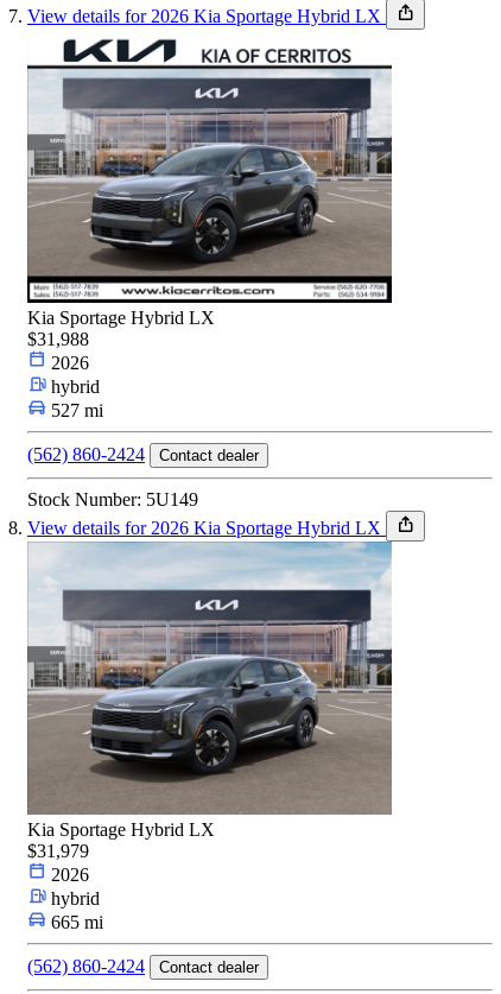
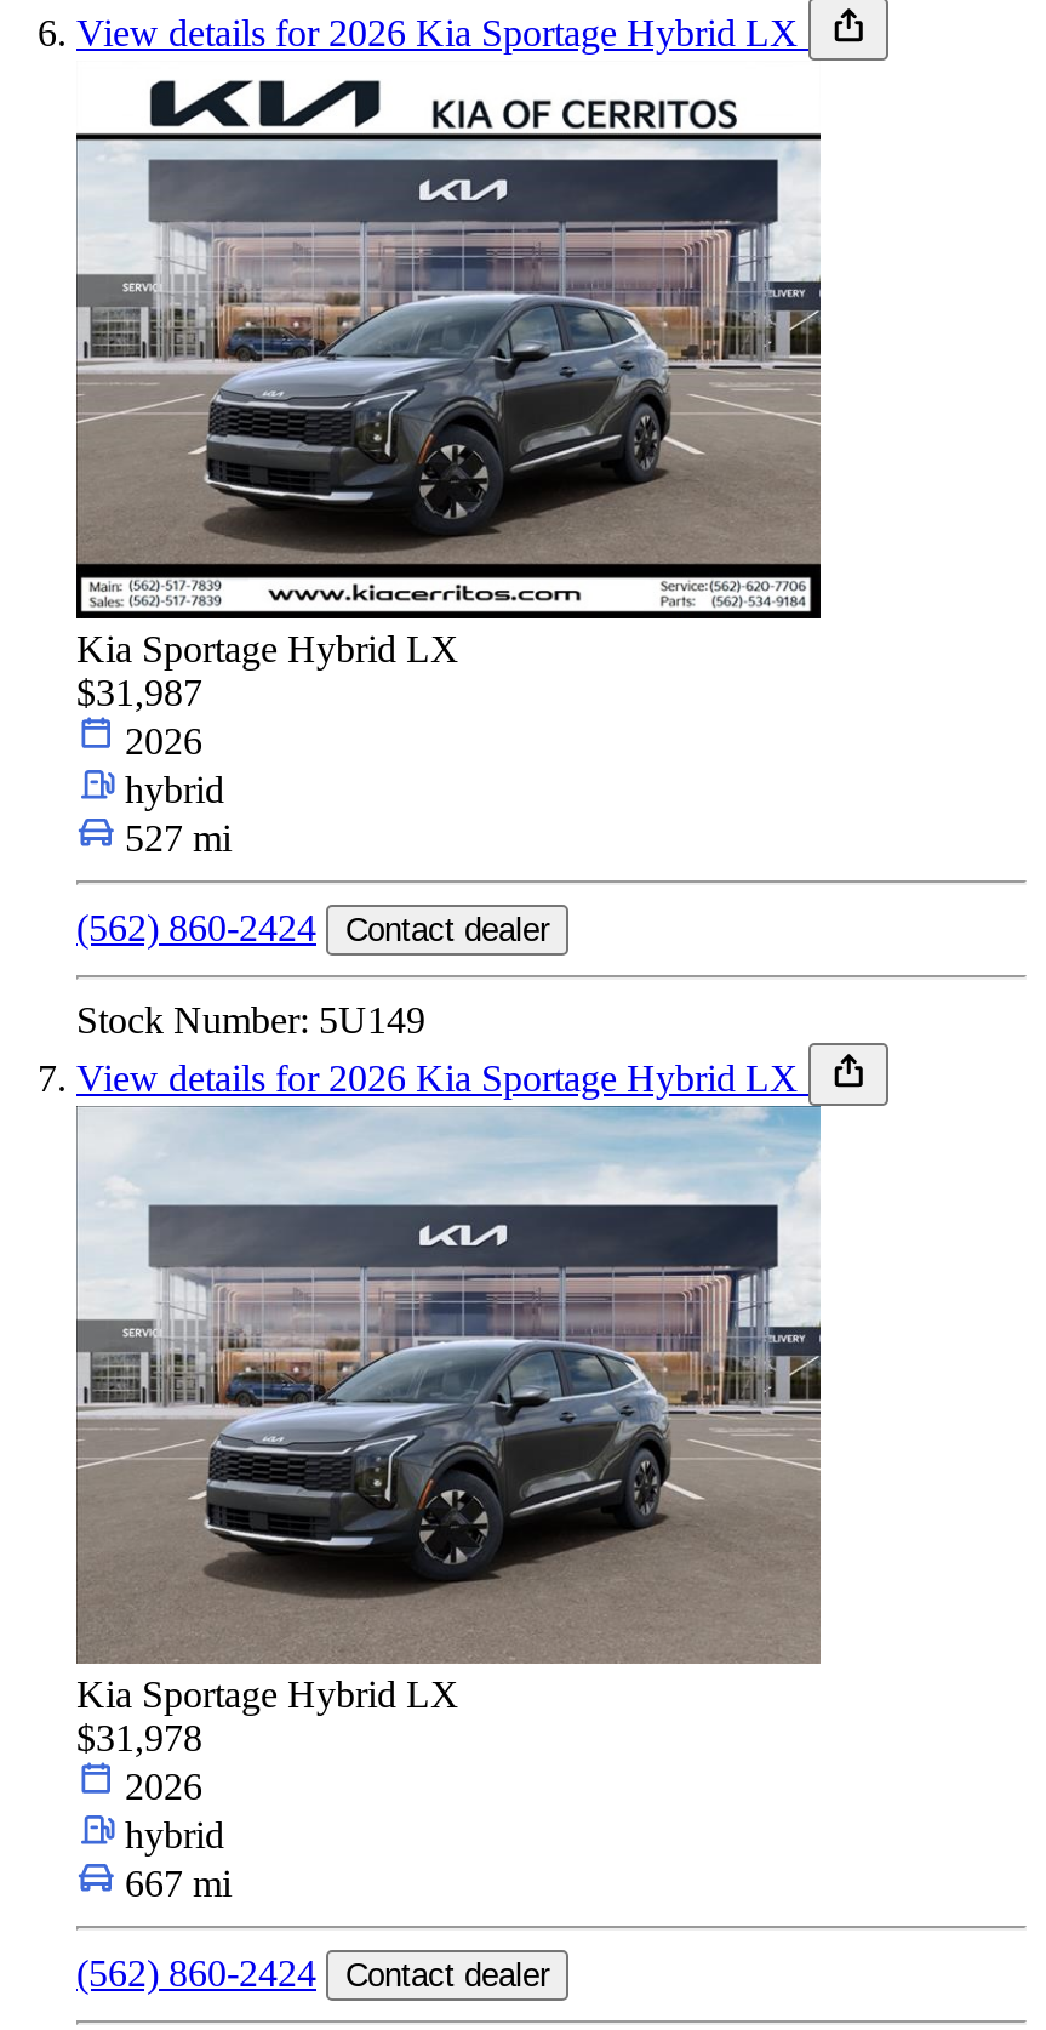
[27,329,89,350] $31,988 -> [76,673,202,714] $31,987
[27,841,89,861] $31,979 -> [76,1718,202,1759] $31,978
[51,913,103,933] 665 mi -> [125,1864,232,1905] 667 mi

